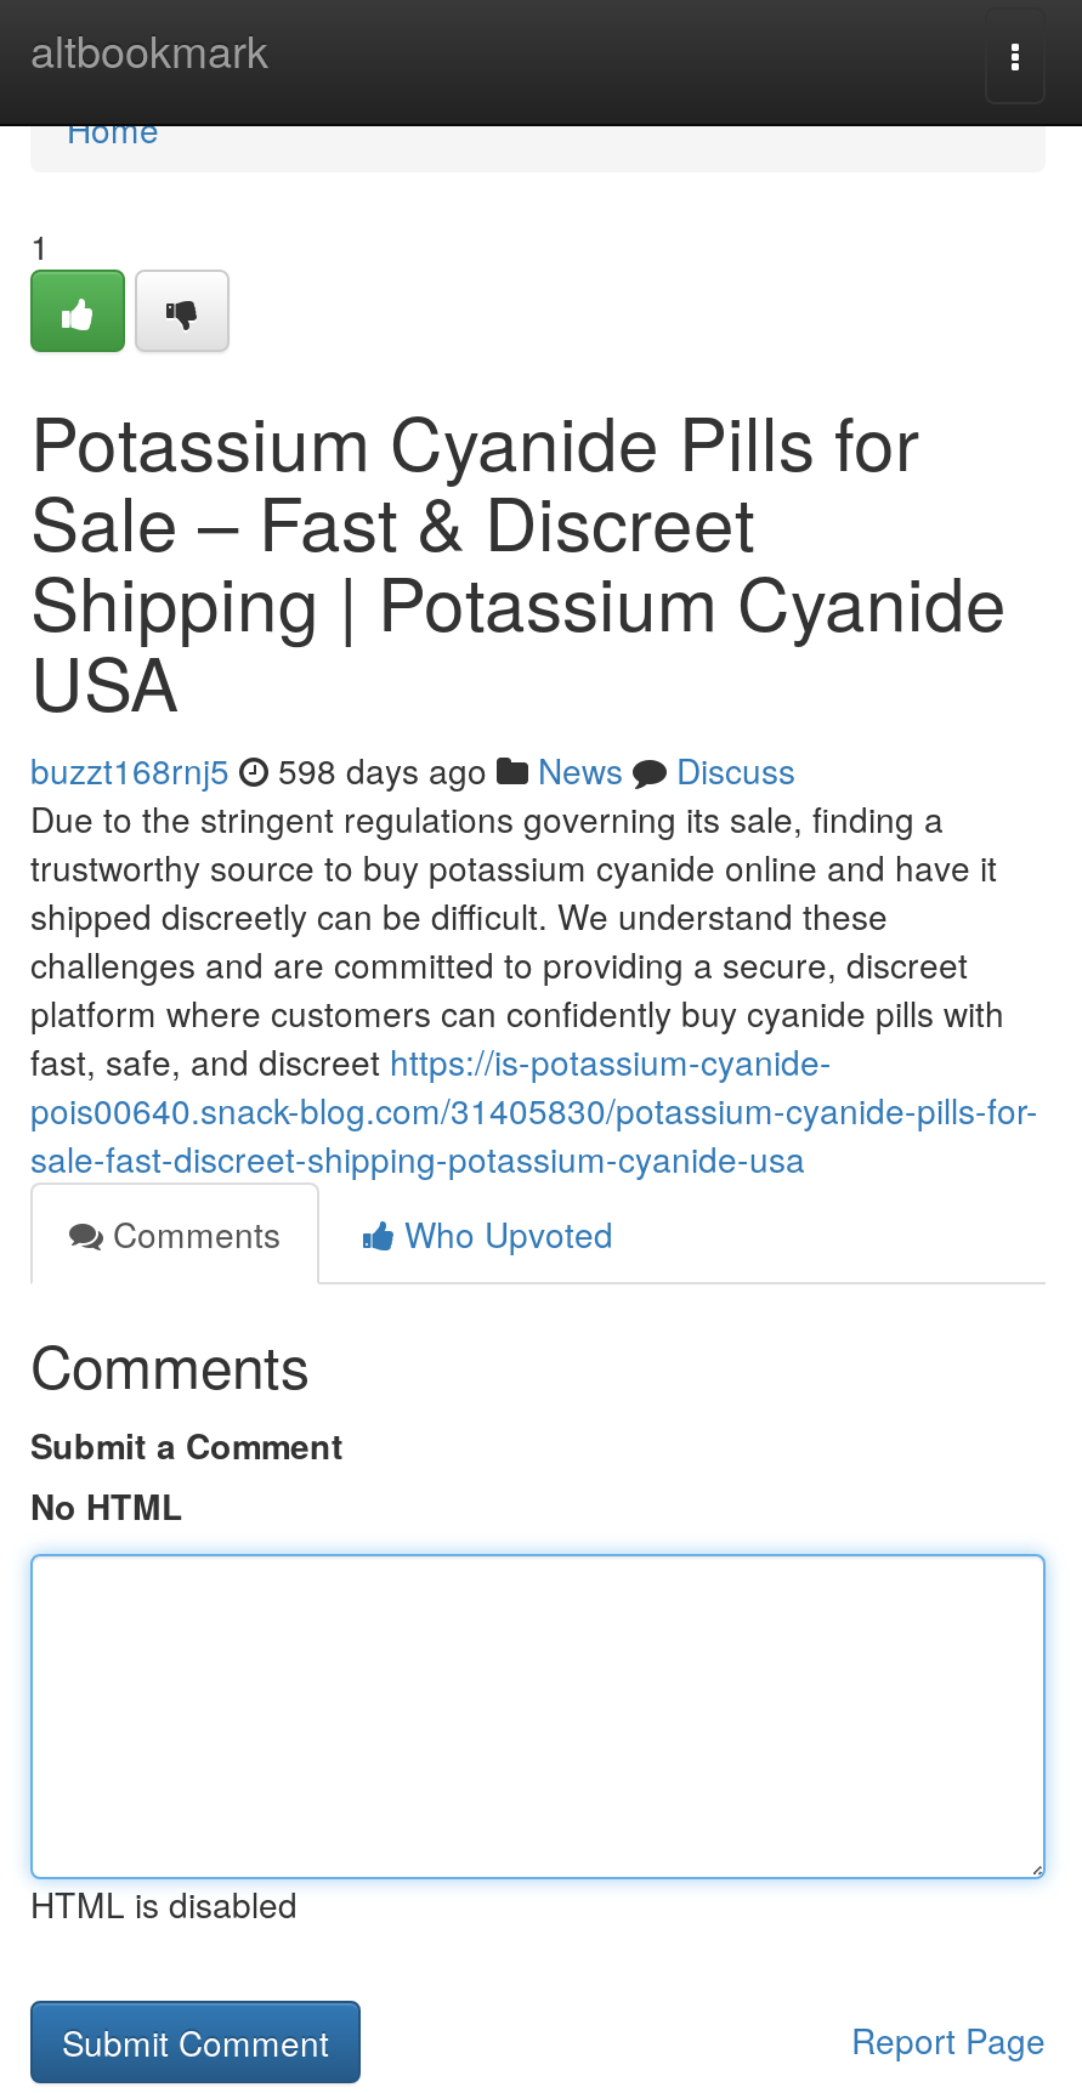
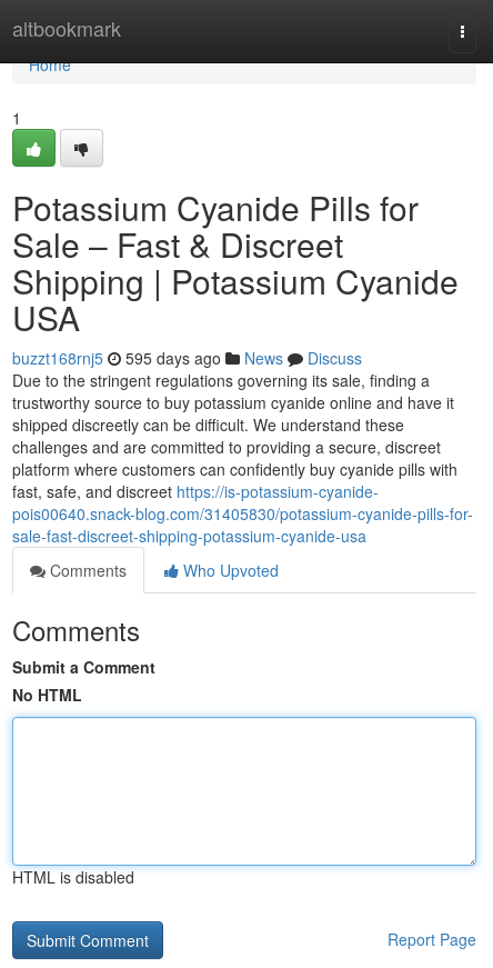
[30,745,795,794] buzzt168rnj5 598 days ago News Discuss -> [12,347,362,369] buzzt168rnj5 595 days ago News Discuss

